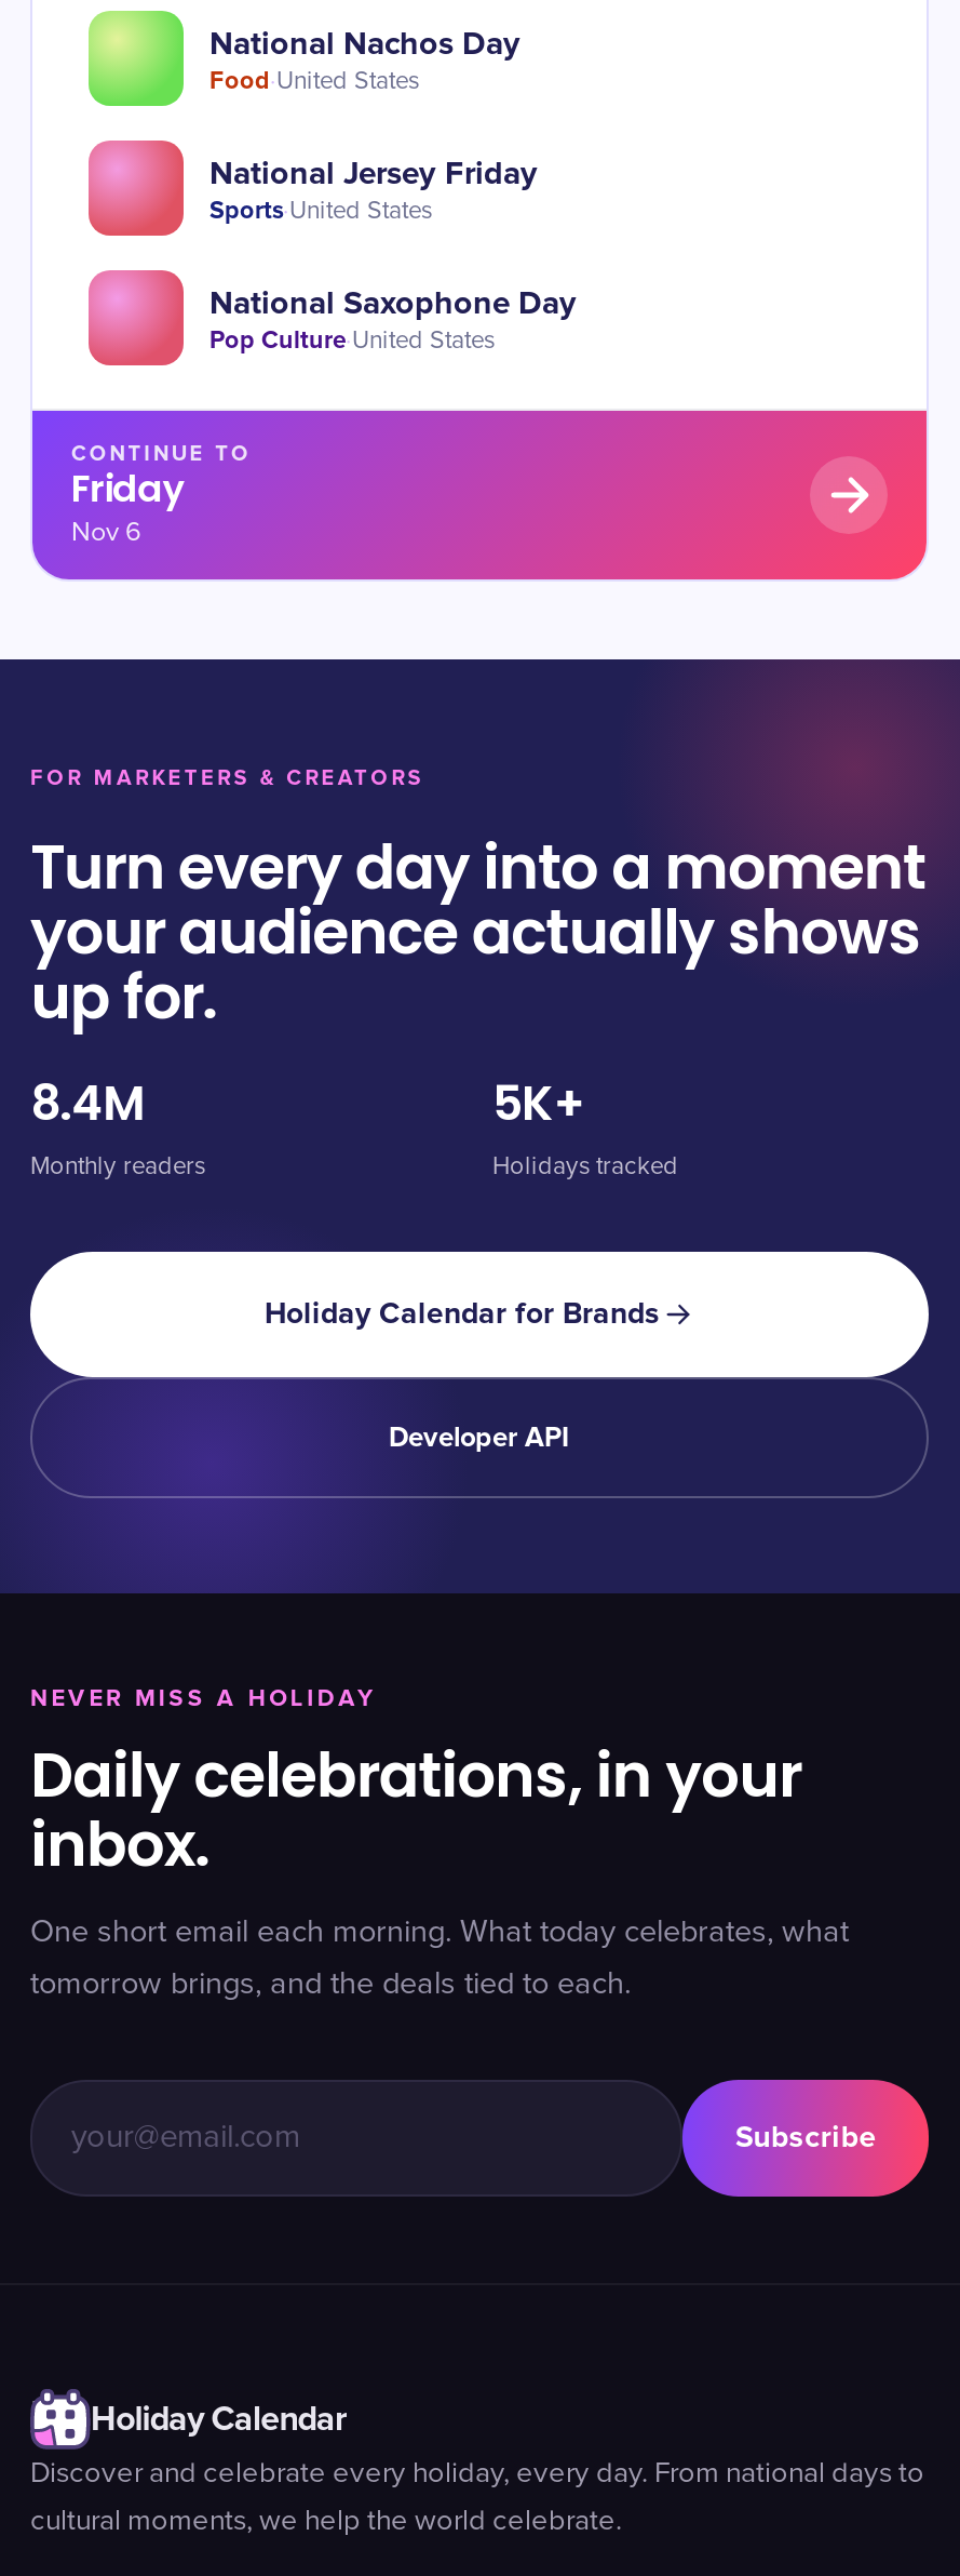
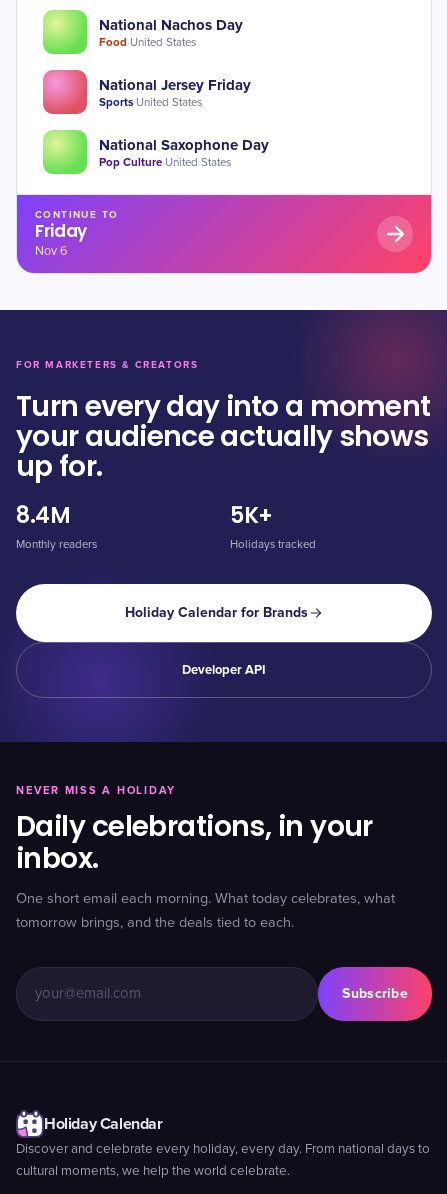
[86,268,186,368] [image] -> [42,129,88,175] [image]

